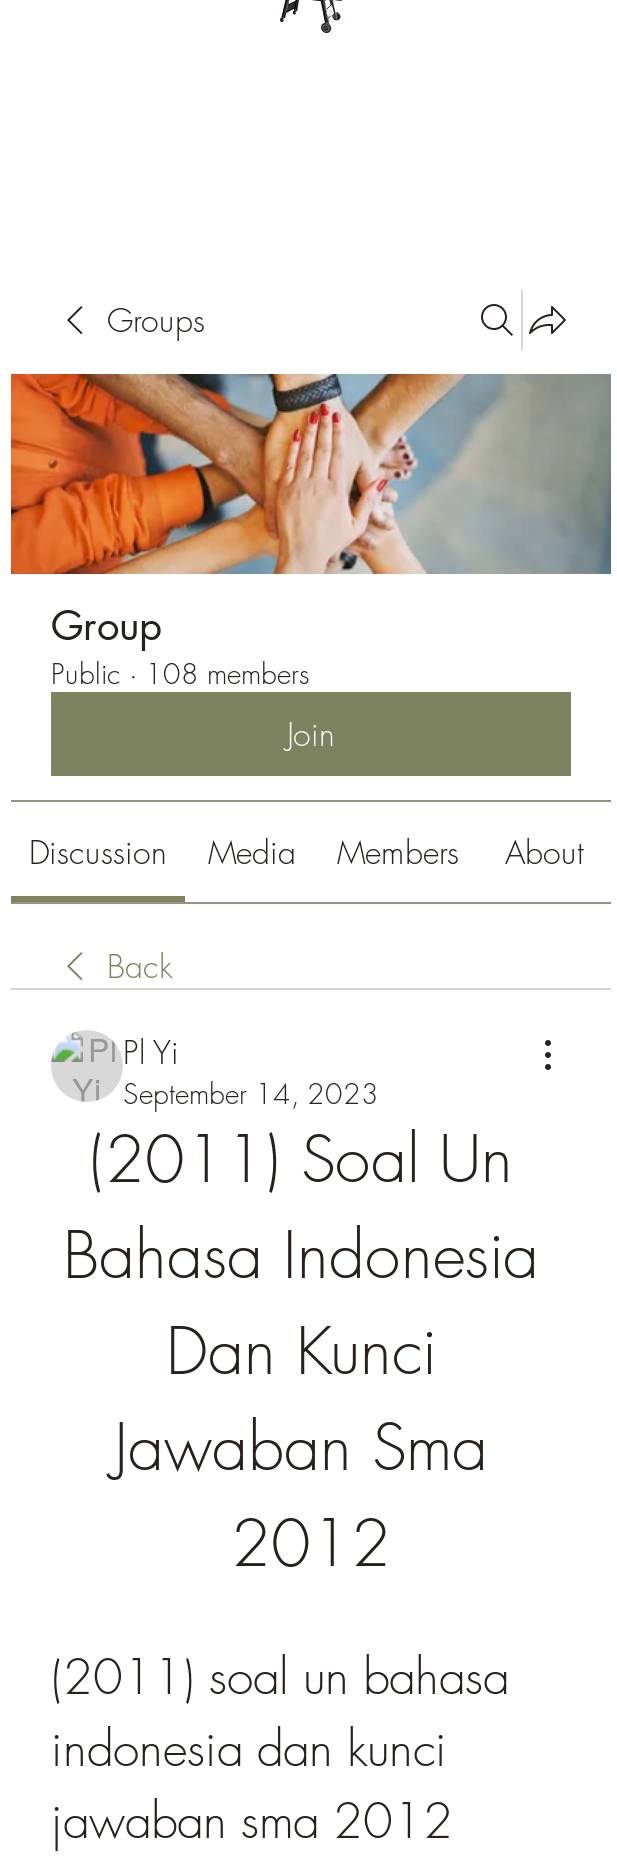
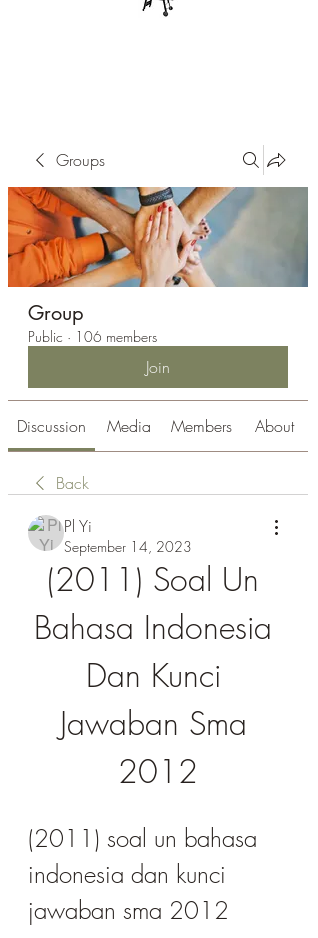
[51,654,309,692] Public · 108 members -> [28,327,157,346] Public · 106 members

